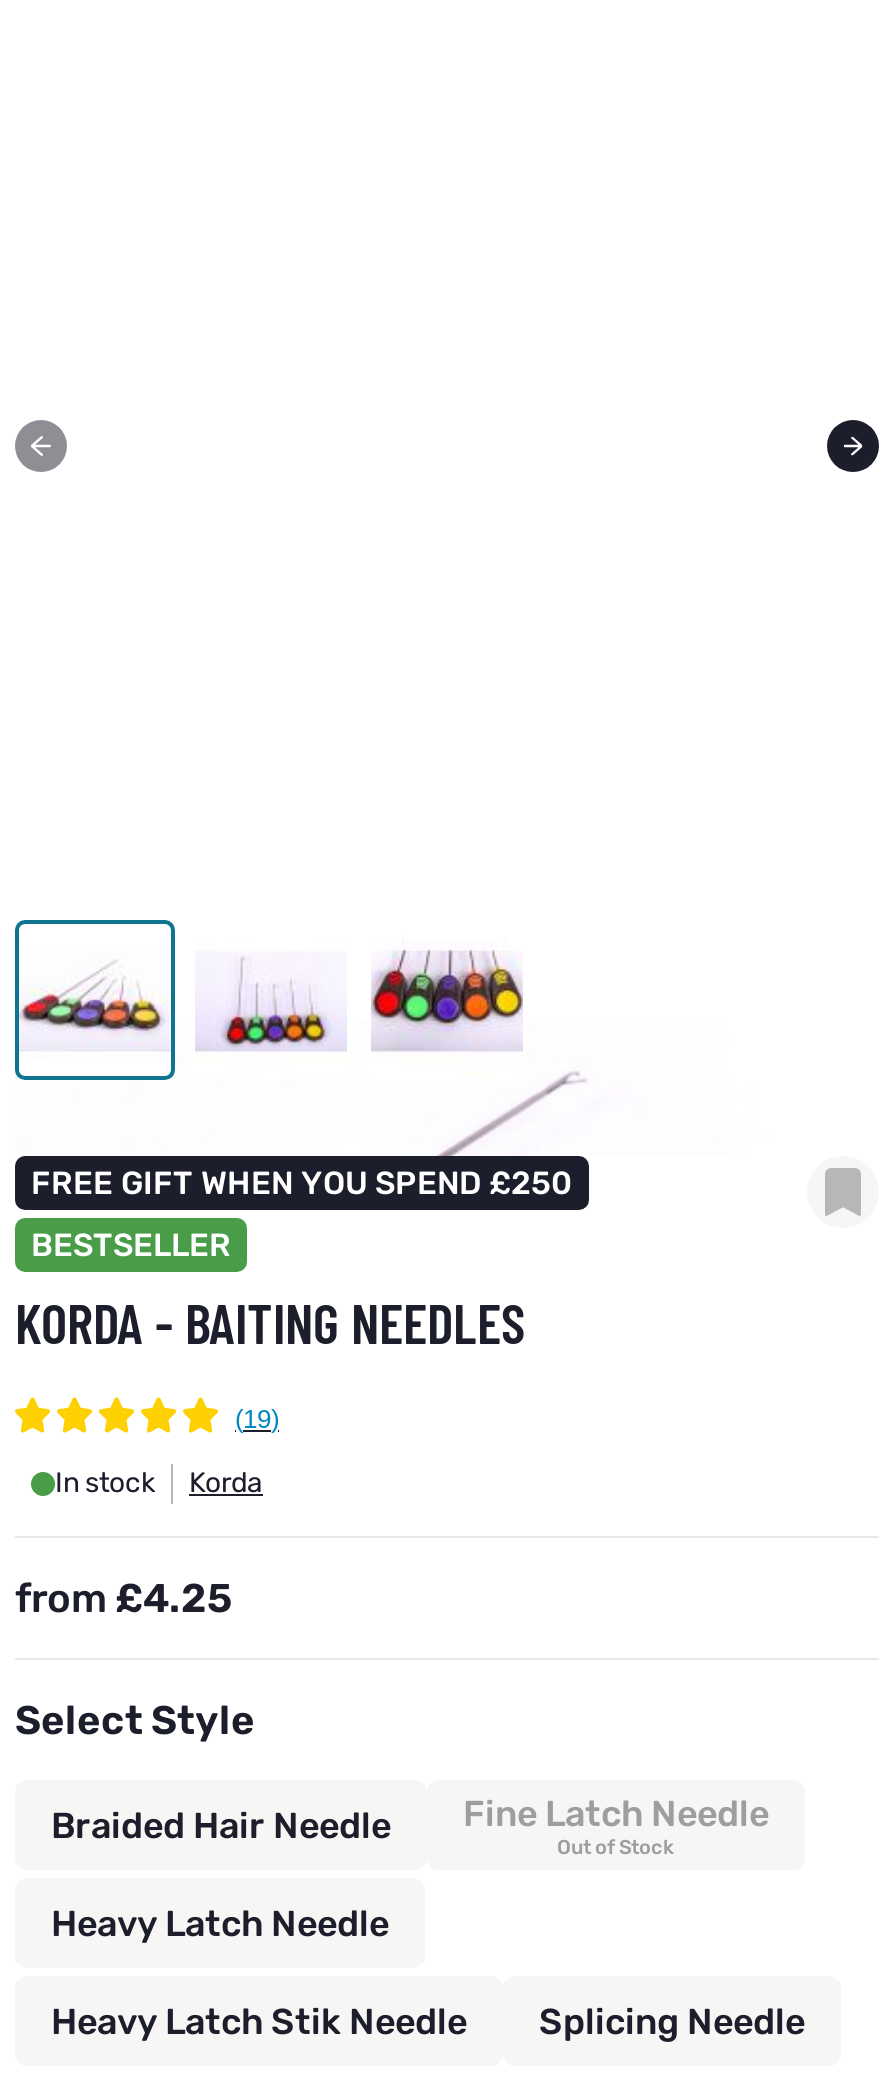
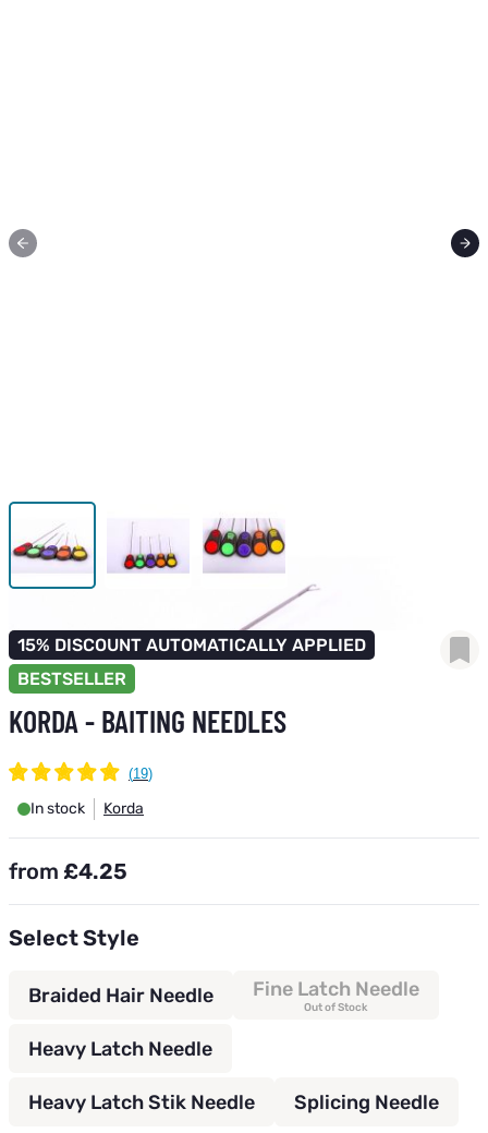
[31,1164,573,1202] FREE GIFT WHEN YOU SPEND £250 -> [17,635,366,655] 15% DISCOUNT AUTOMATICALLY APPLIED

